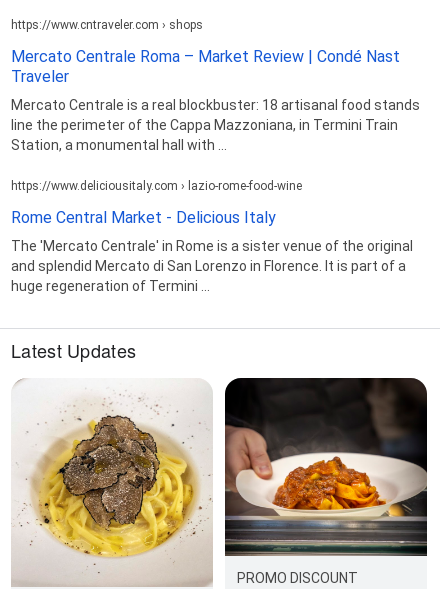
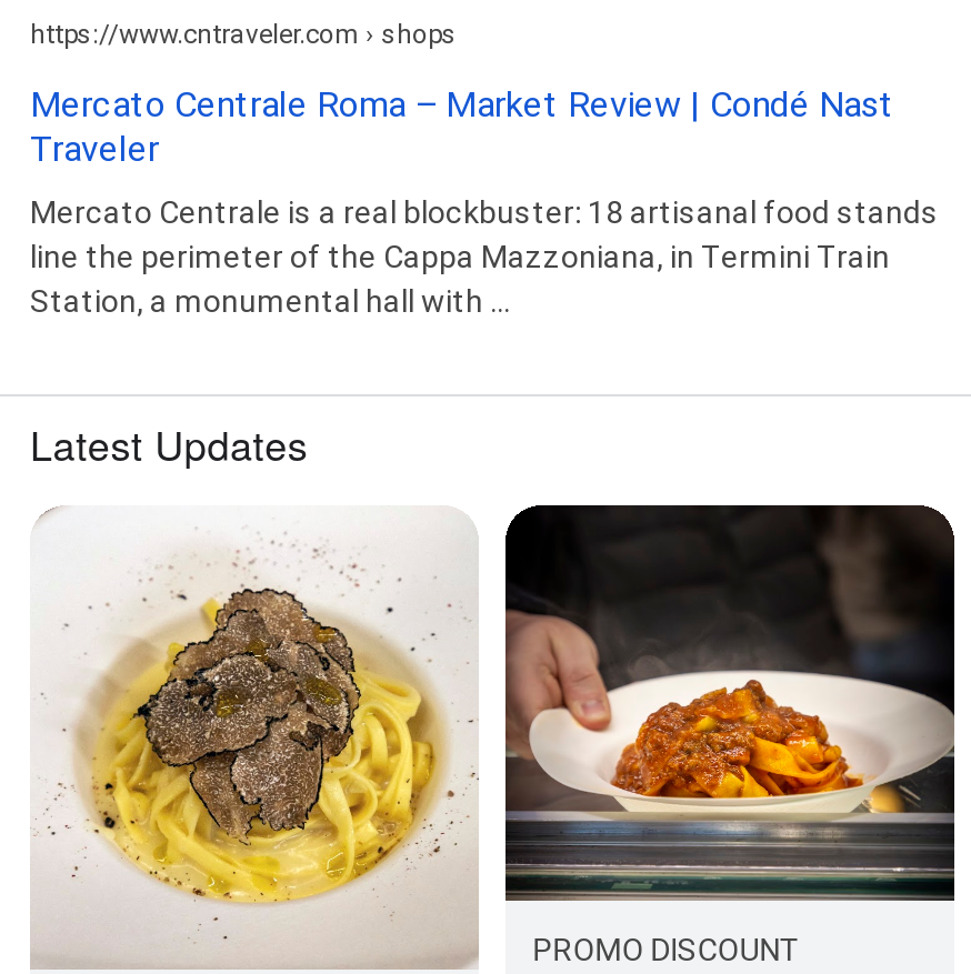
[11,179,413,294] https://www.deliciousitaly.com › lazio-rome-food-wine | Rome Central Market - Delicious Italy | The 'Mercato Centrale' in Rome is a sister venue of the original | and splendid Mercato di San Lorenzo in Florence. It is part of a | huge regeneration of Termini ... -> none

